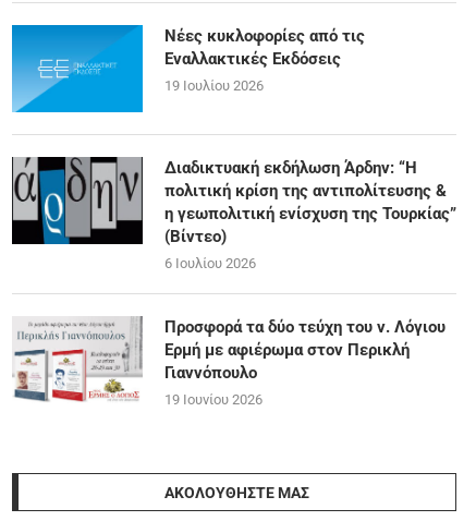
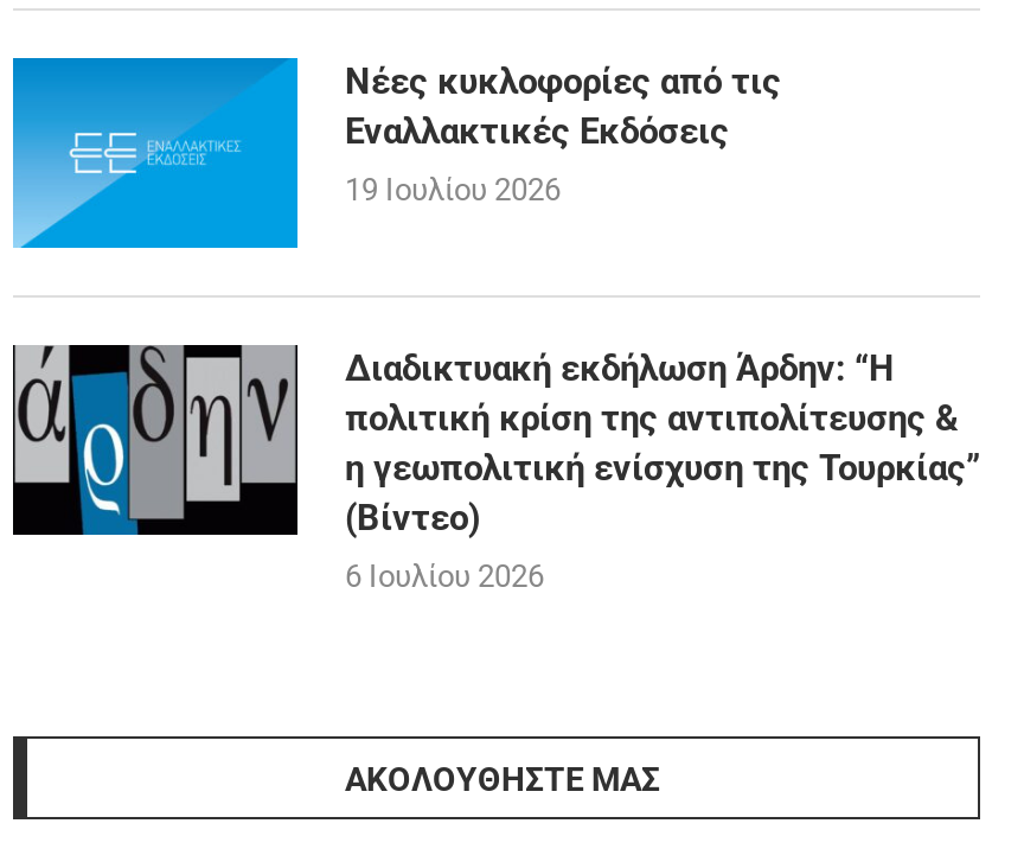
[12,316,446,408] [image] | Προσφορά τα δύο τεύχη του ν. Λόγιου | Ερμή με αφιέρωμα στον Περικλή | Γιαννόπουλο | 19 Ιουνίου 2026 -> none

